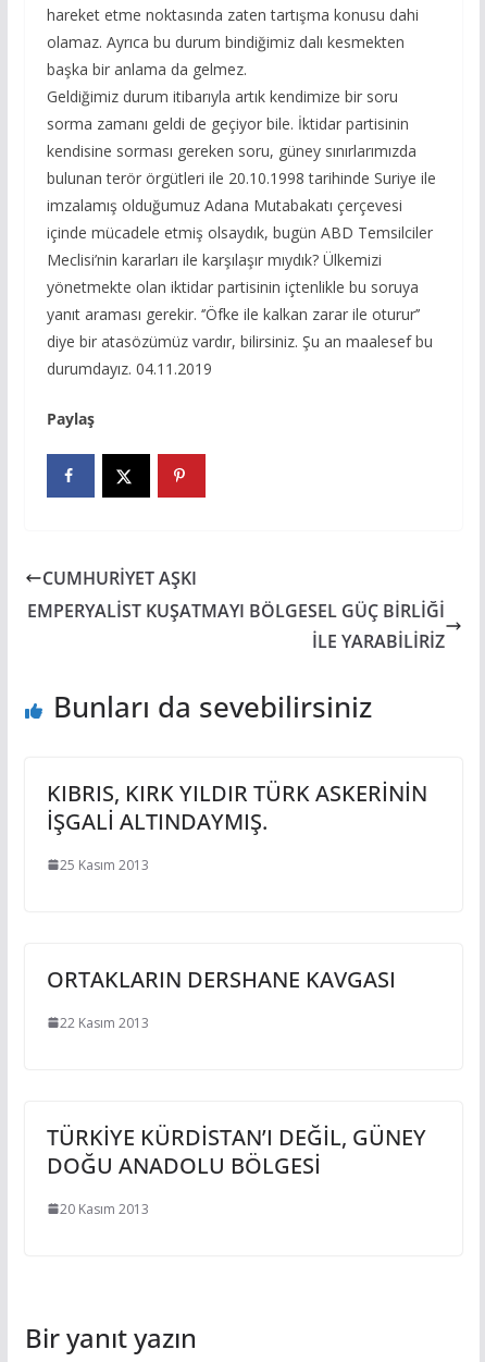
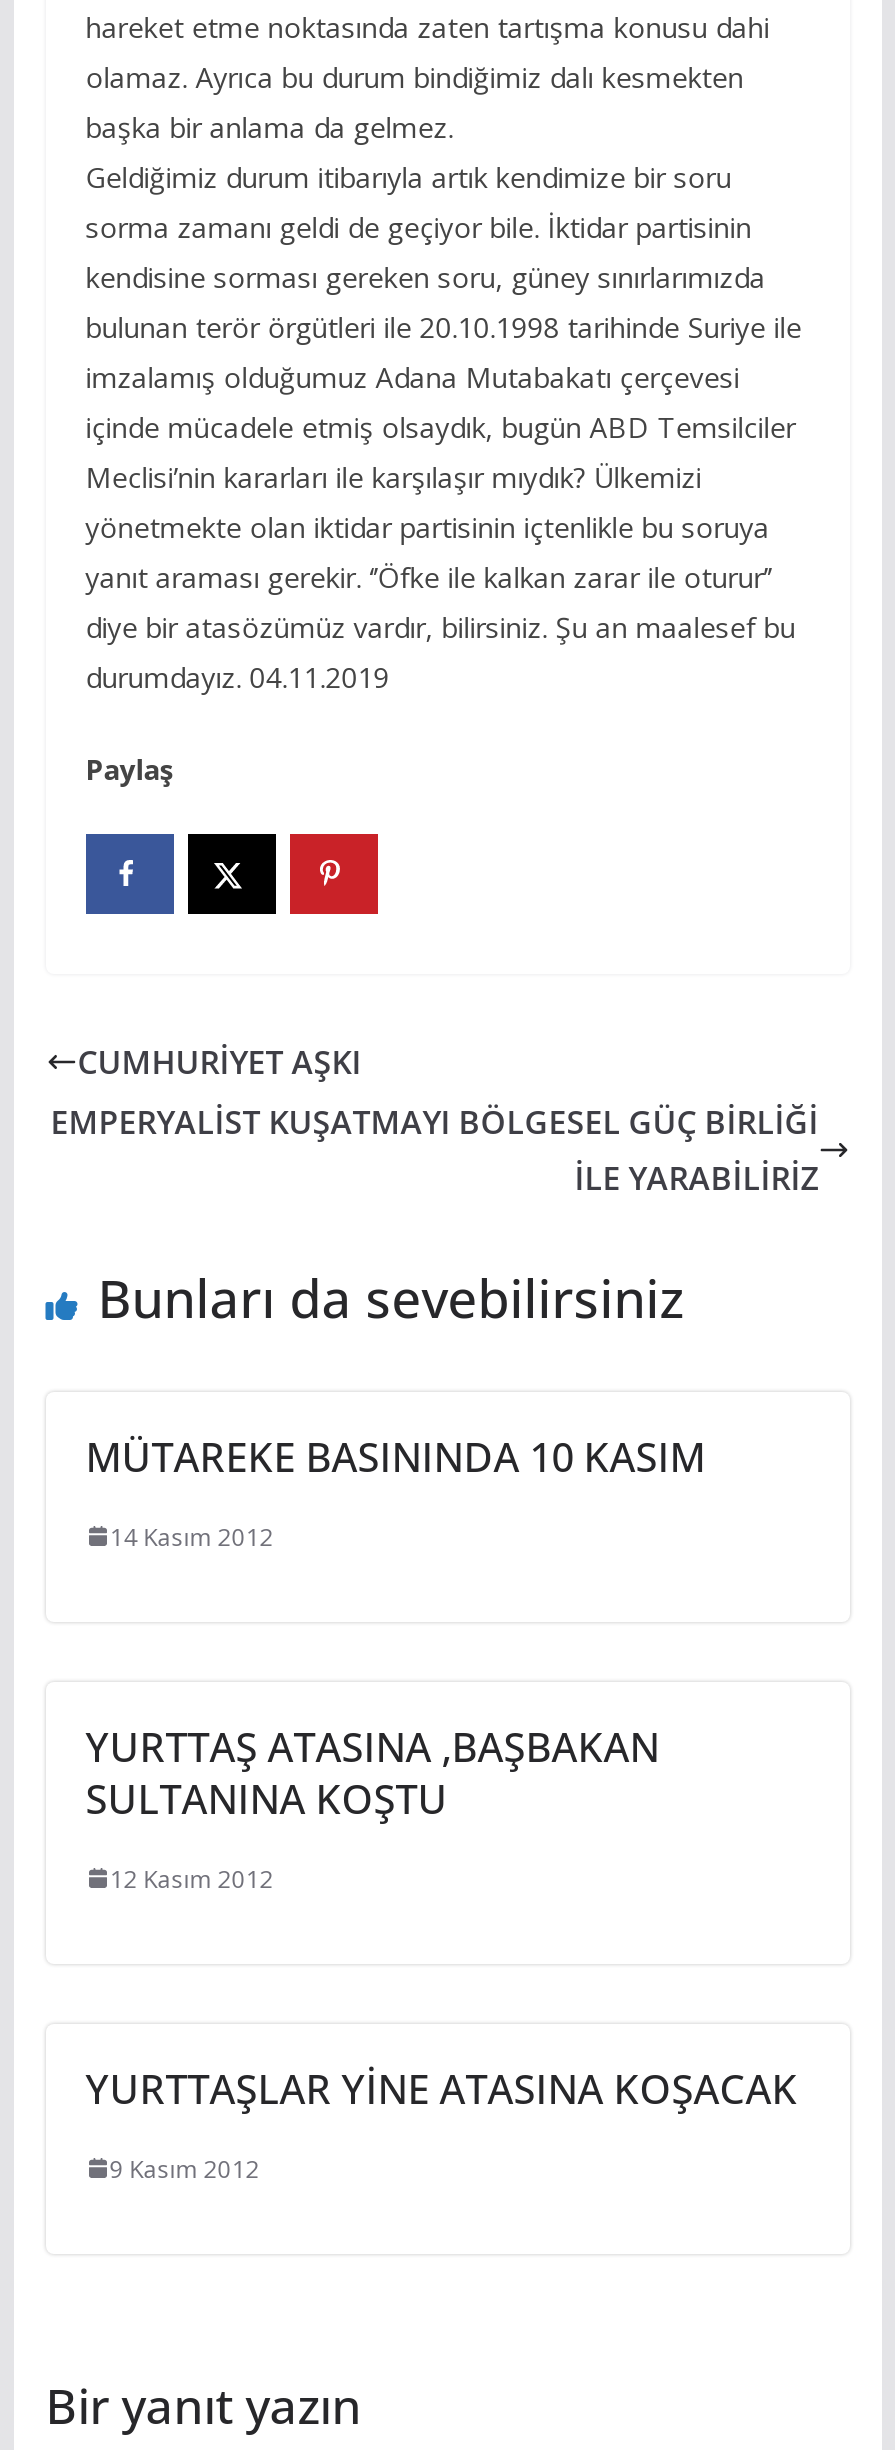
[46,778,427,836] KIBRIS, KIRK YILDIR TÜRK ASKERİNİN | İŞGALİ ALTINDAYMIŞ. -> [85,1429,705,1483] MÜTAREKE BASININDA 10 KASIM
[59,855,149,874] 25 Kasım 2013 -> [109,1519,273,1553] 14 Kasım 2012
[46,964,396,994] ORTAKLARIN DERSHANE KAVGASI -> [85,1719,659,1825] YURTTAŞ ATASINA ,BAŞBAKAN | SULTANINA KOŞTU
[59,1013,149,1032] 22 Kasım 2013 -> [109,1861,273,1895] 12 Kasım 2012
[46,1122,426,1180] TÜRKİYE KÜRDİSTAN’I DEĞİL, GÜNEY | DOĞU ANADOLU BÖLGESİ -> [85,2061,797,2115] YURTTAŞLAR YİNE ATASINA KOŞACAK
[59,1199,149,1218] 20 Kasım 2013 -> [109,2151,259,2185] 9 Kasım 2012

